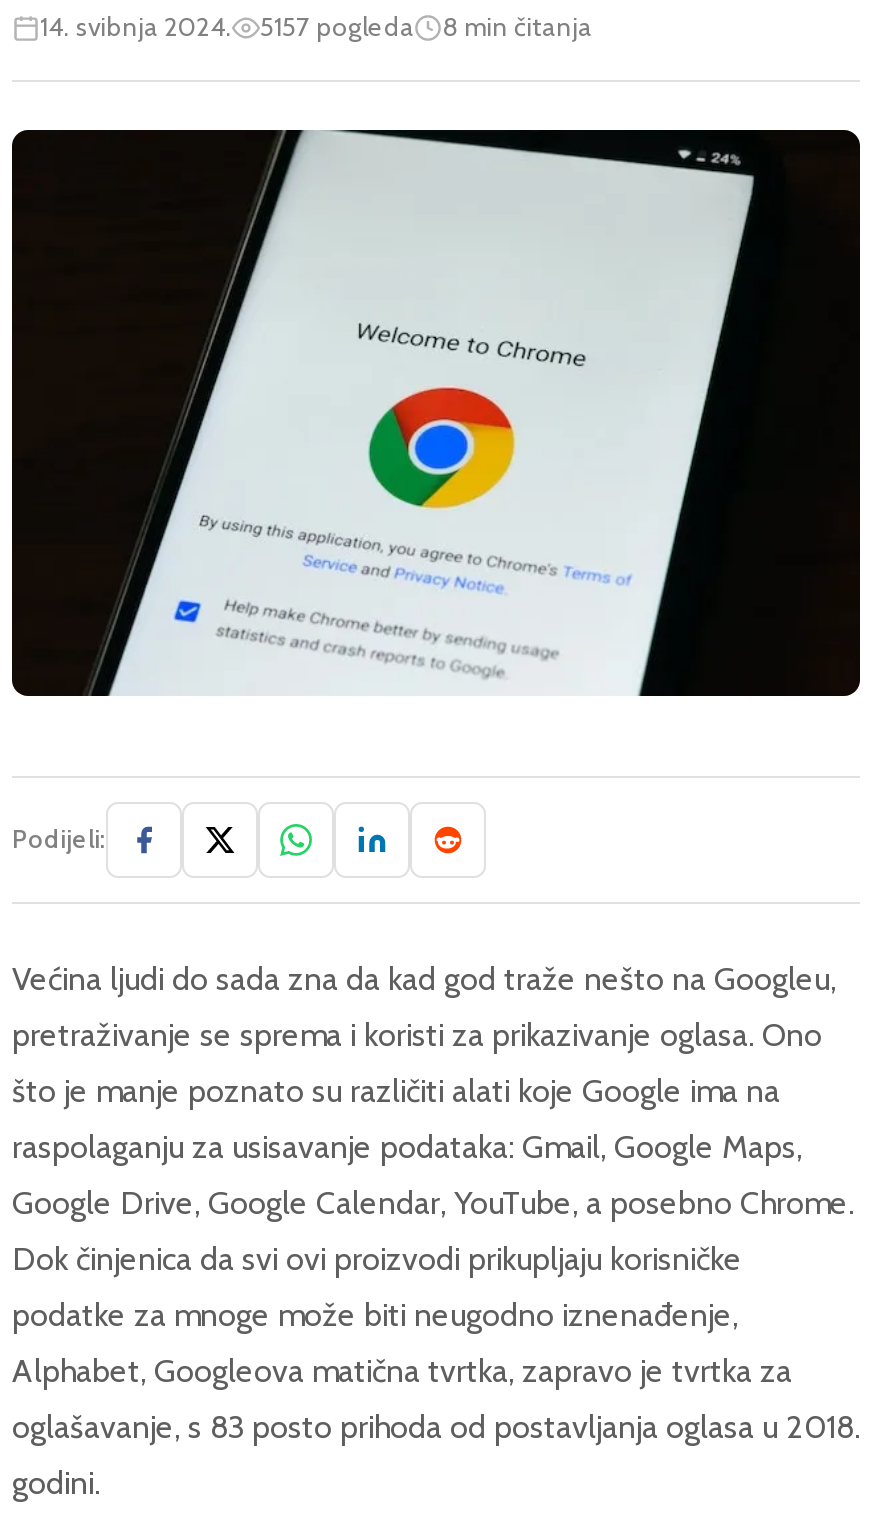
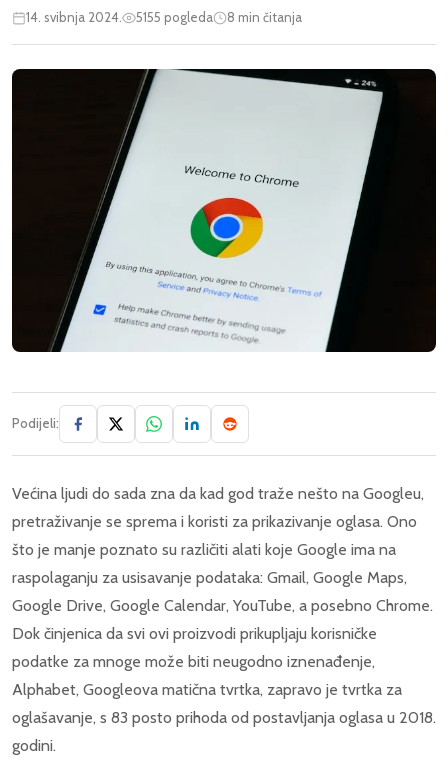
[40,11,592,43] 14. svibnja 2024. 5157 pogleda 8 min čitanja -> [26,9,302,25] 14. svibnja 2024. 5155 pogleda 8 min čitanja

